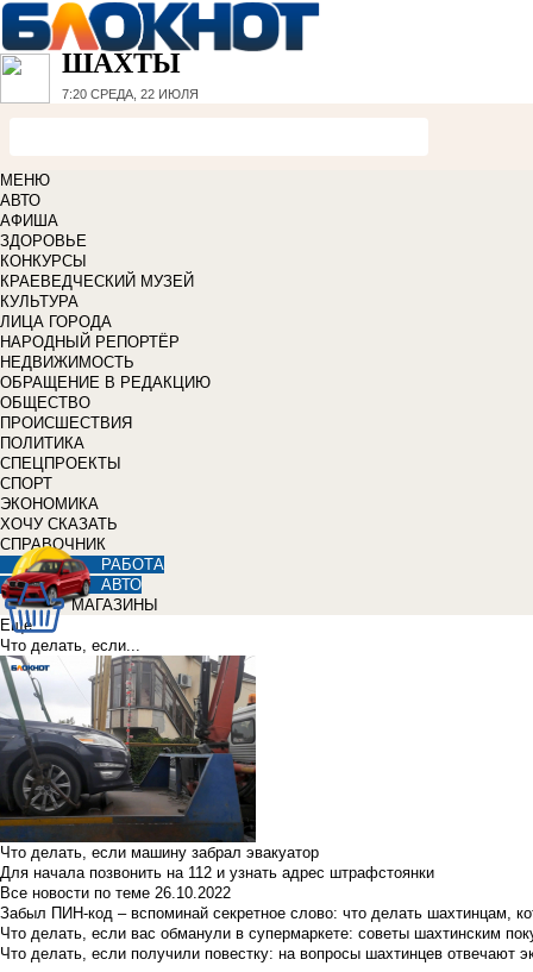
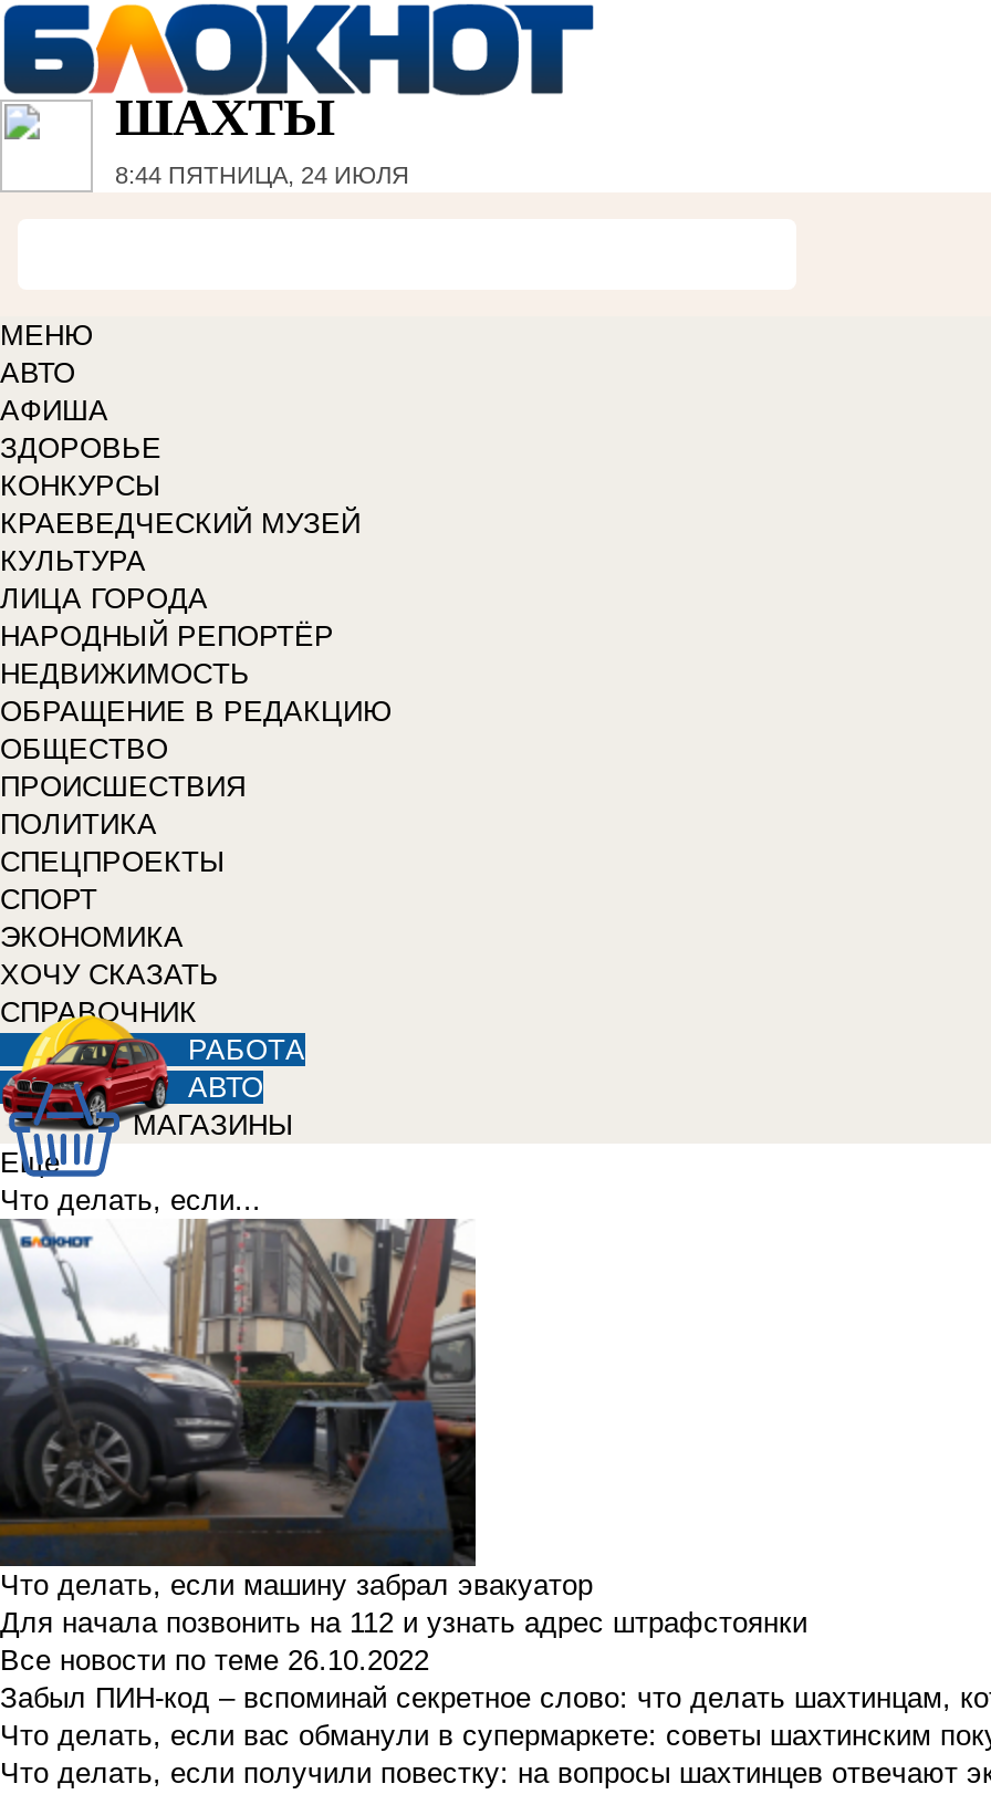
[62,87,199,102] 7:20 СРЕДА, 22 ИЮЛЯ -> [115,162,409,189] 8:44 ПЯТНИЦА, 24 ИЮЛЯ

